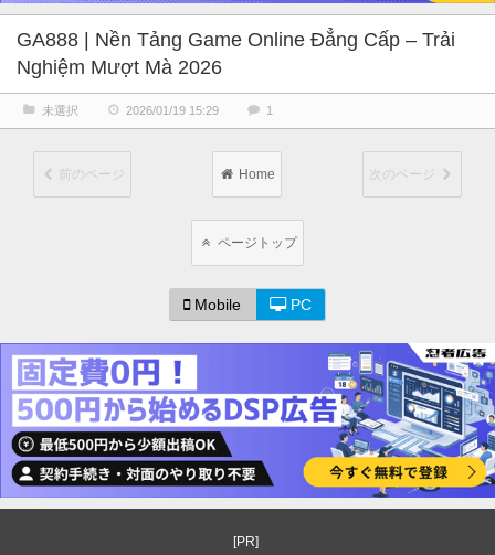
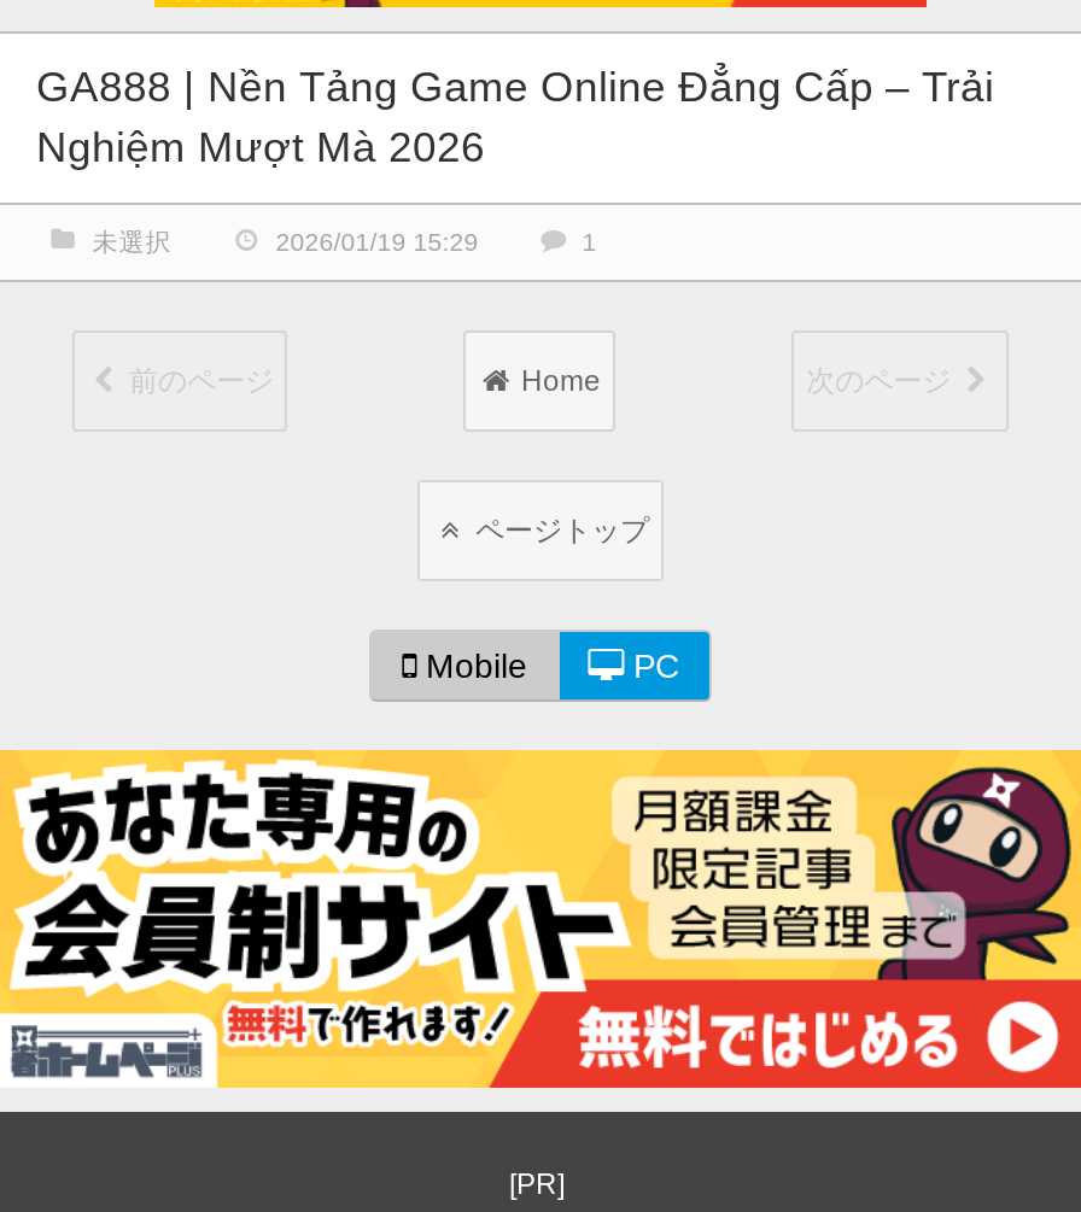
[3,342,492,499] [image] -> [7,748,1074,1090] [image]

